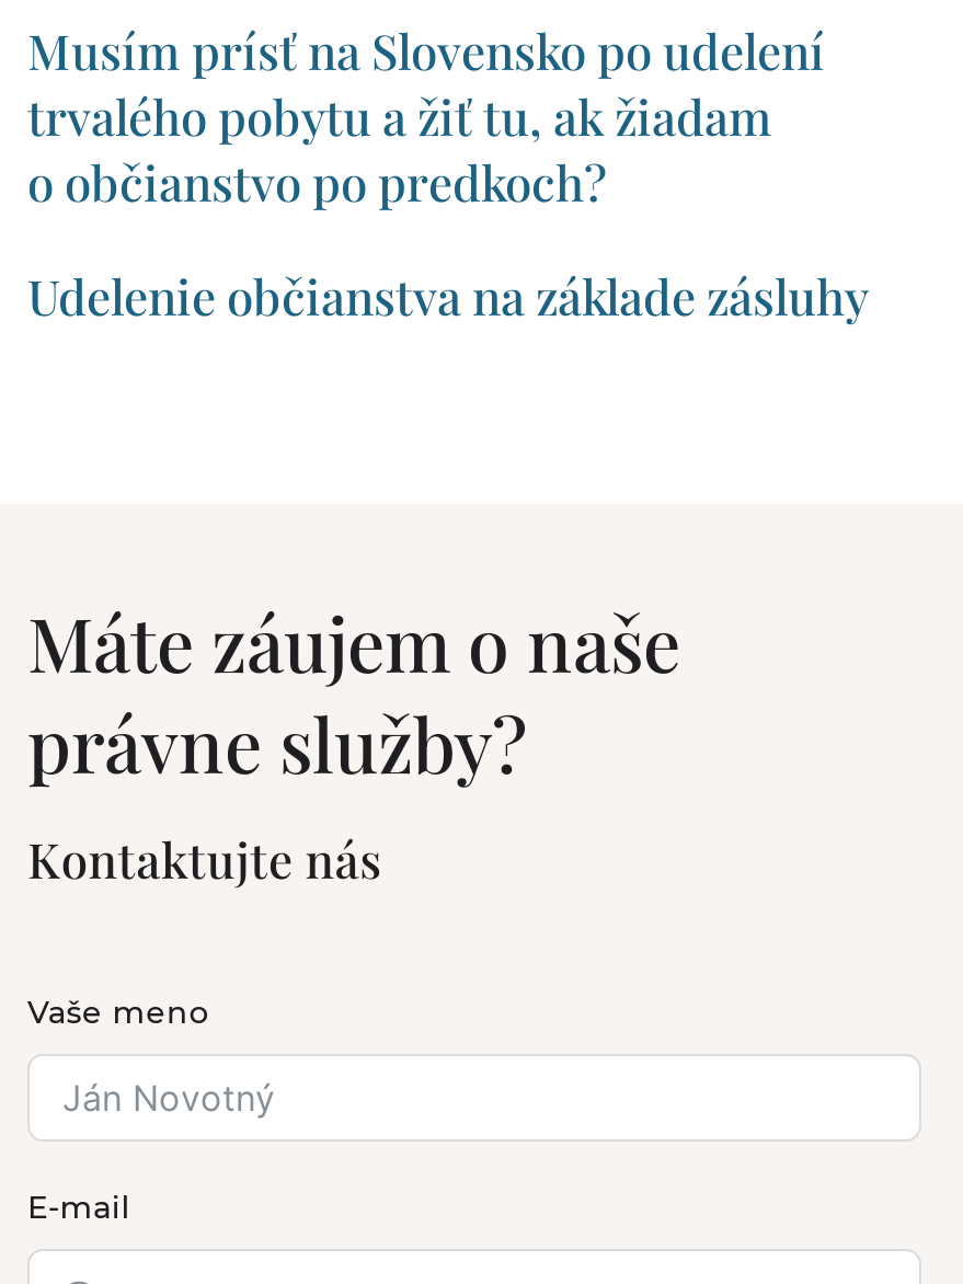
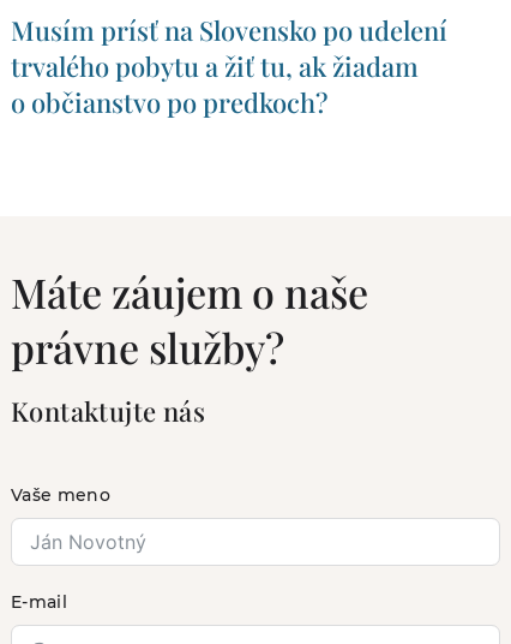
[27,264,869,329] Udelenie občianstva na základe zásluhy -> none

